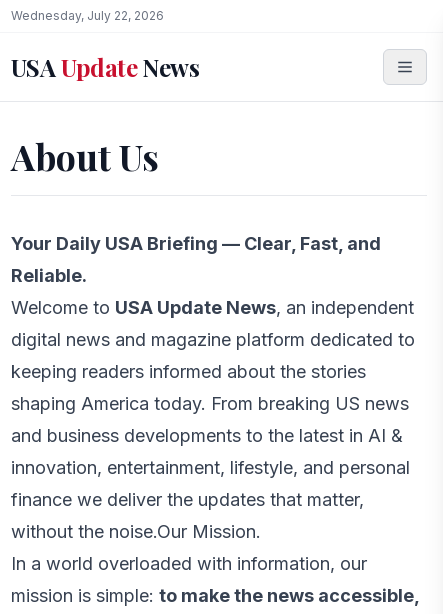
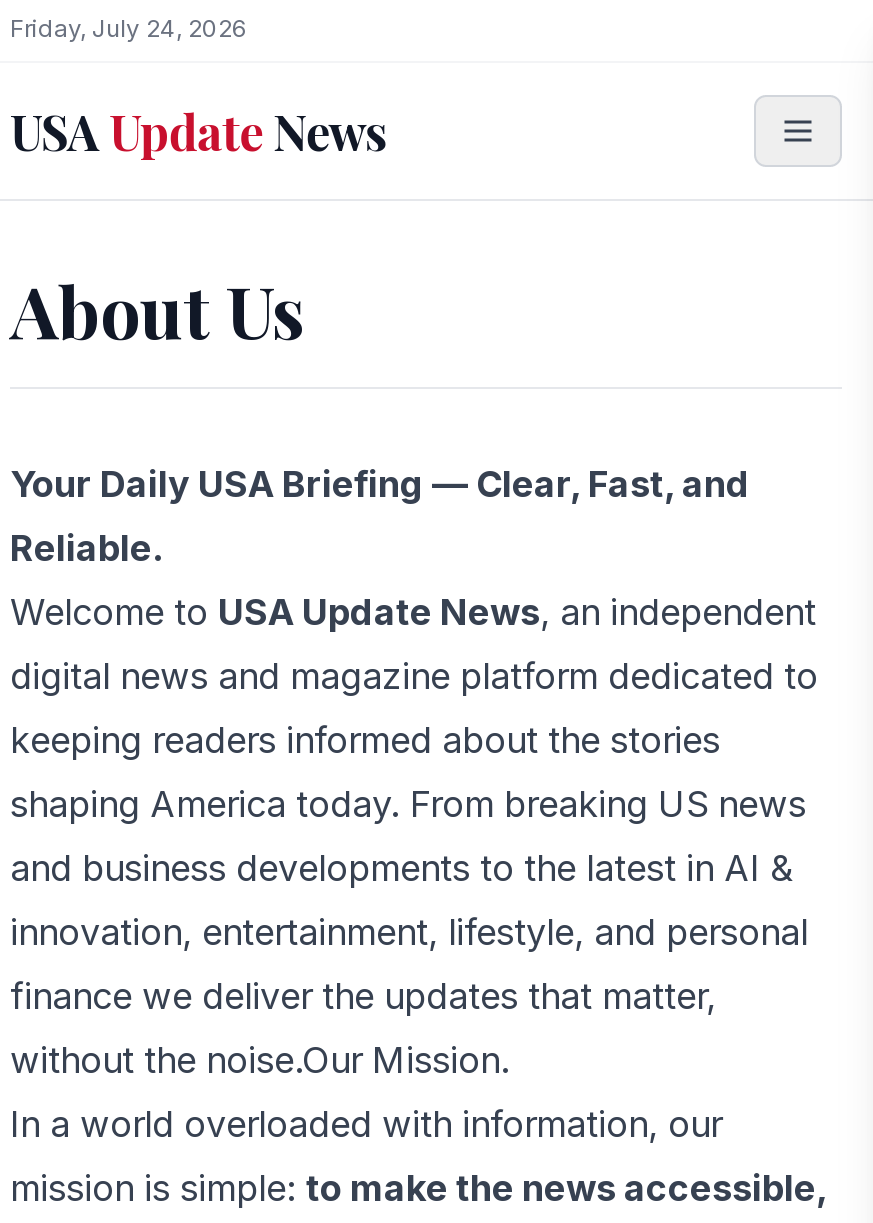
[11,8,164,23] Wednesday, July 22, 2026 -> [10,13,248,43] Friday, July 24, 2026

